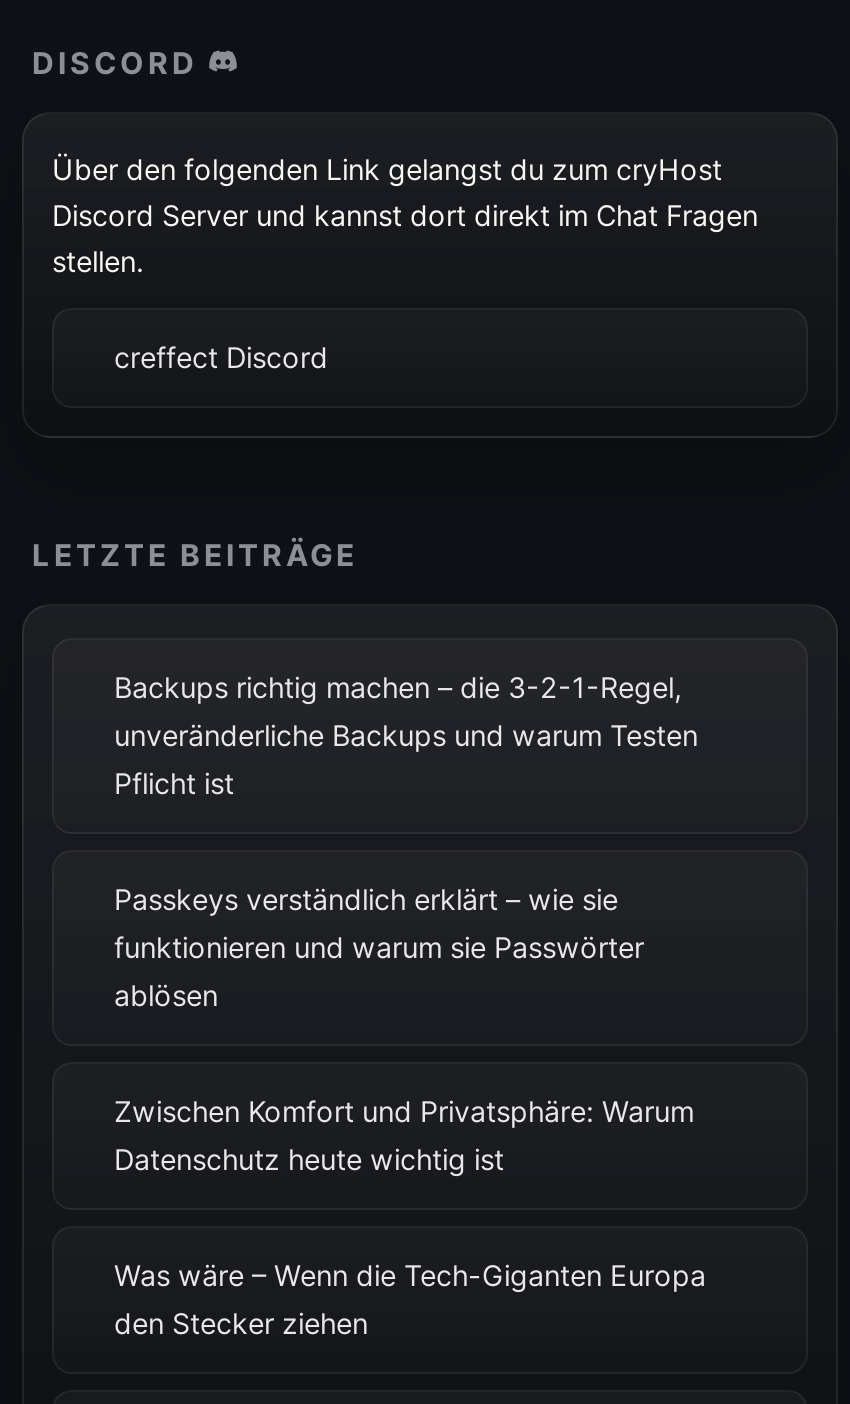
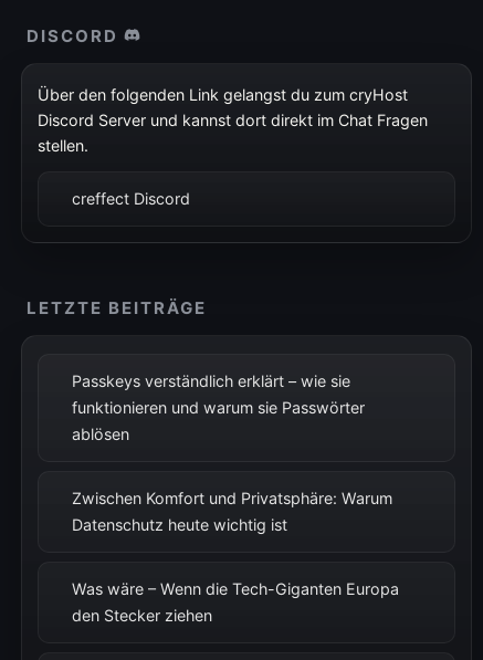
[114,670,698,800] Backups richtig machen – die 3-2-1-Regel, | unveränderliche Backups und warum Testen | Pflicht ist -> none

